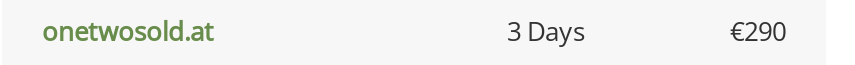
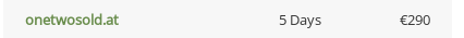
[507,13,585,49] 3 Days -> [278,10,321,30] 5 Days

